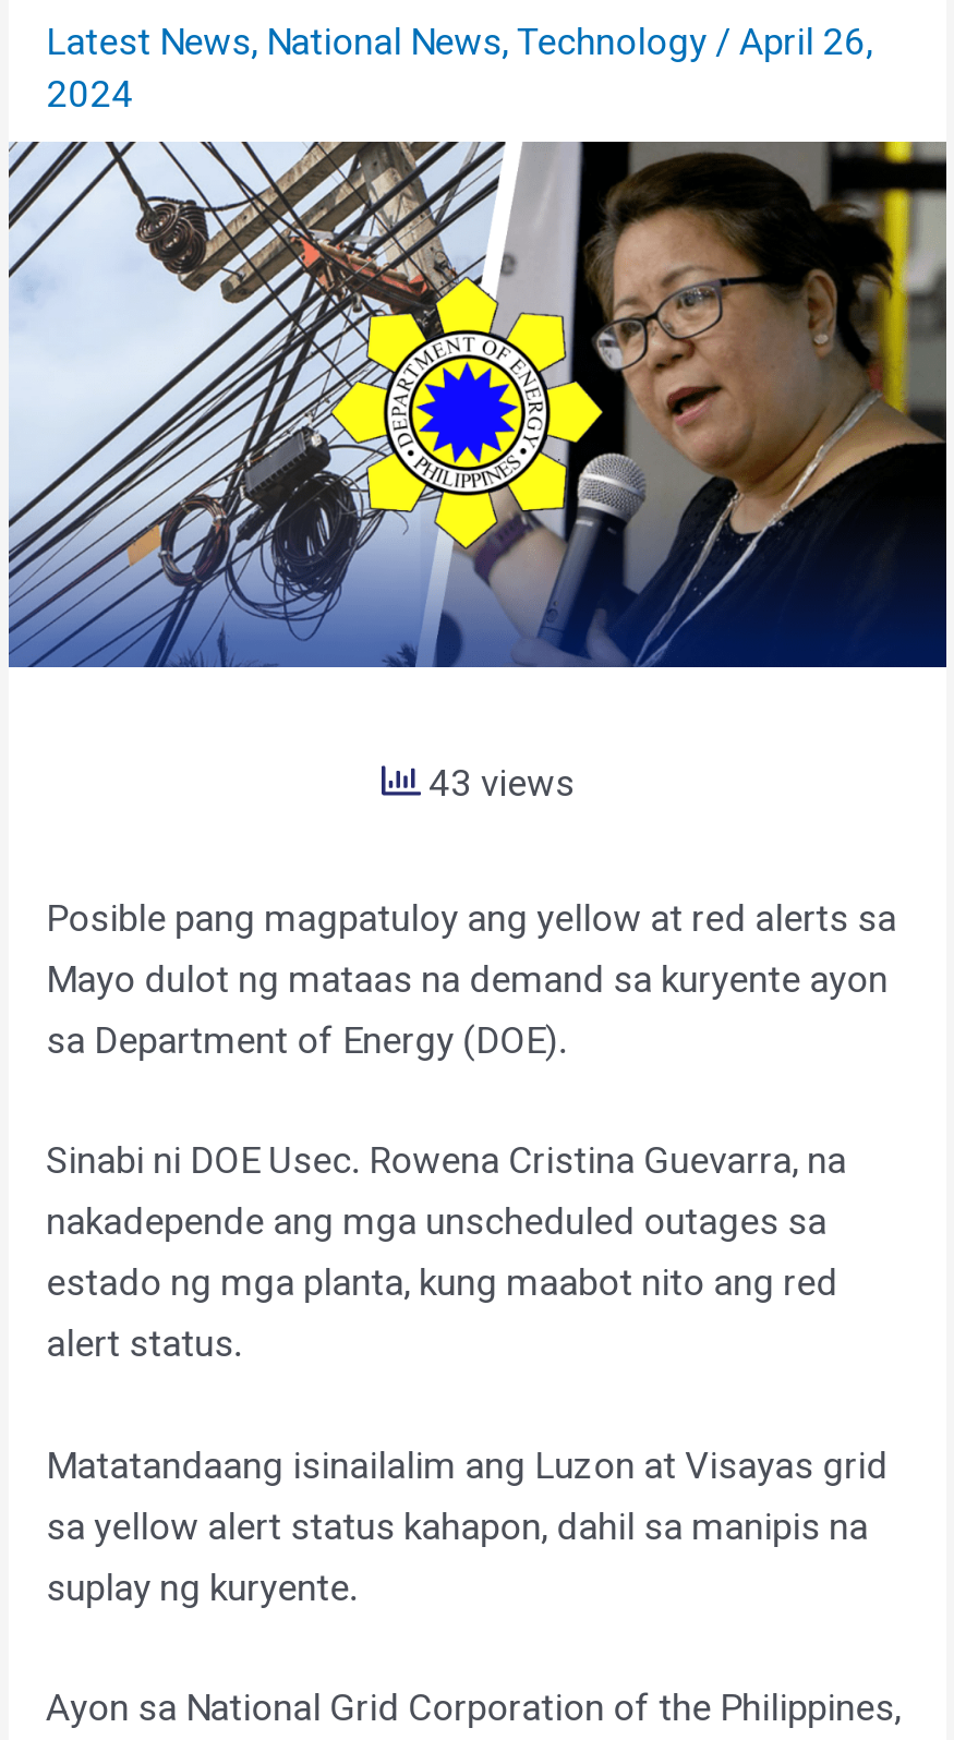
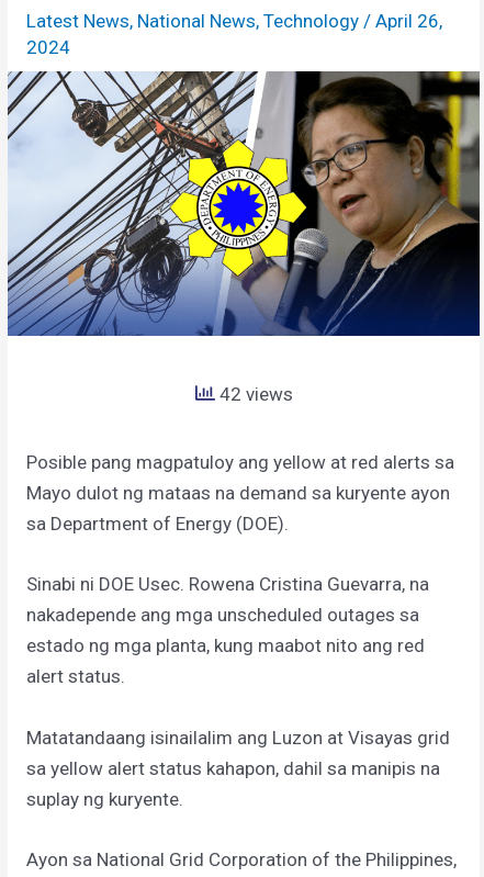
[420,762,575,806] 43 views -> [215,384,292,405] 42 views

